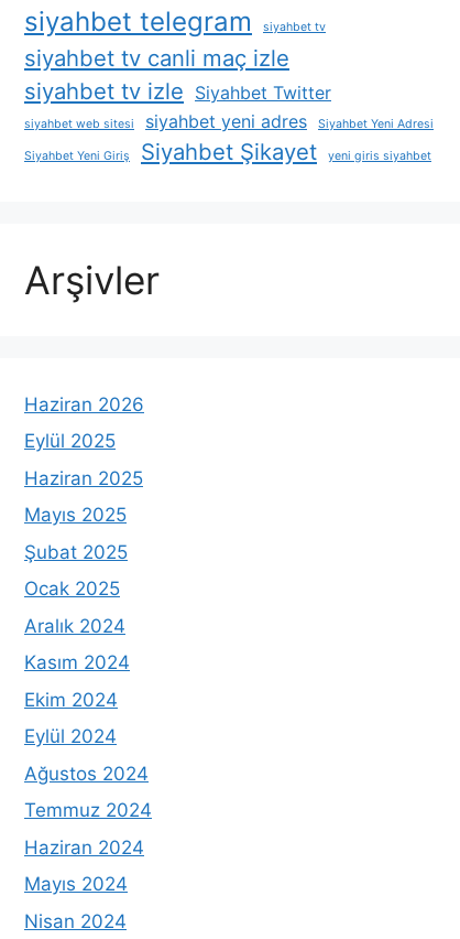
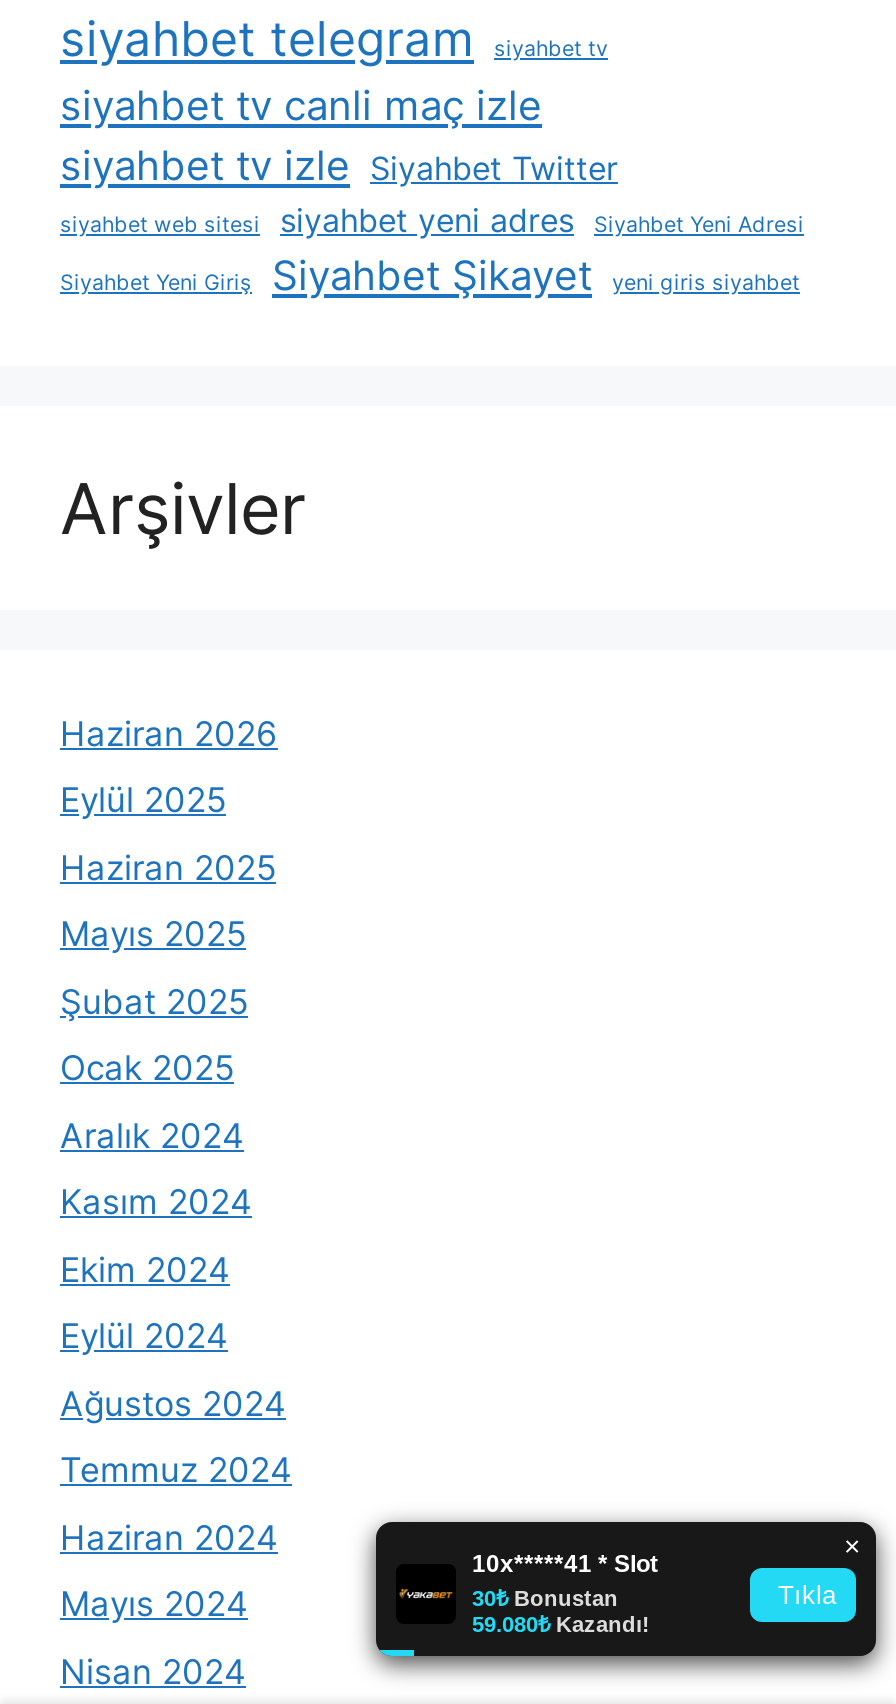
none -> [364,1518,888,1676] [image]

